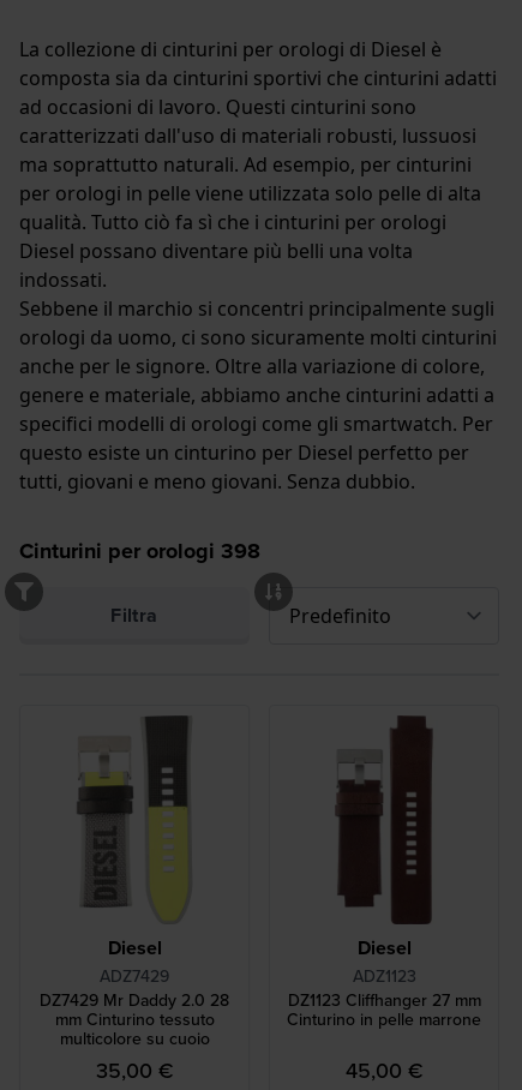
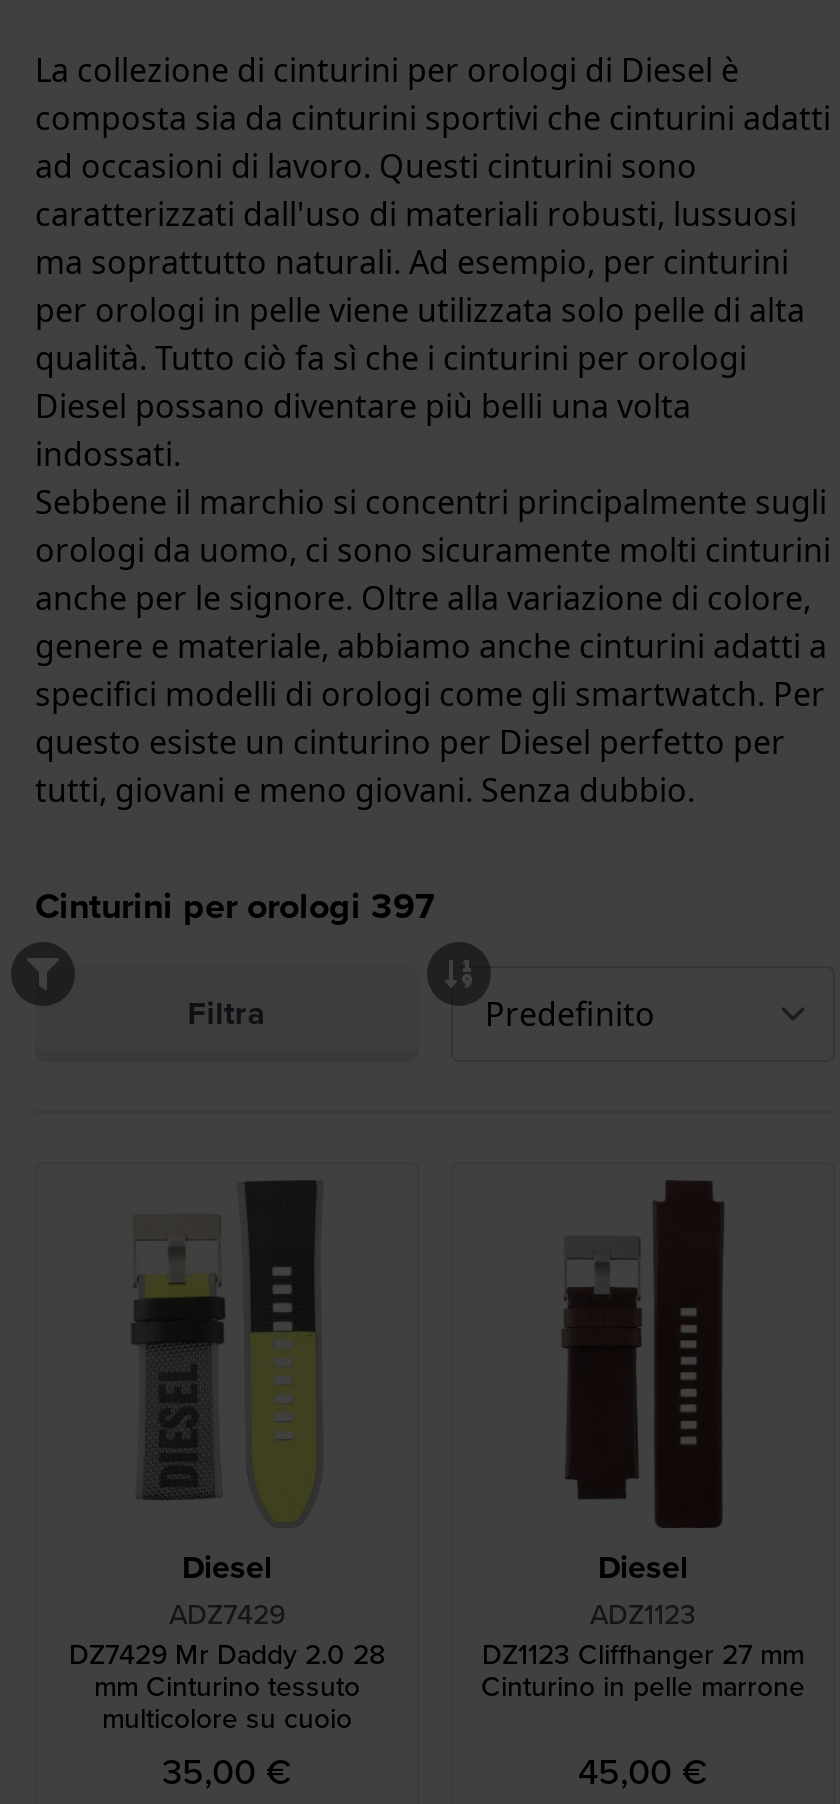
[19,536,260,567] Cinturini per orologi 398 -> [35,881,435,933] Cinturini per orologi 397

